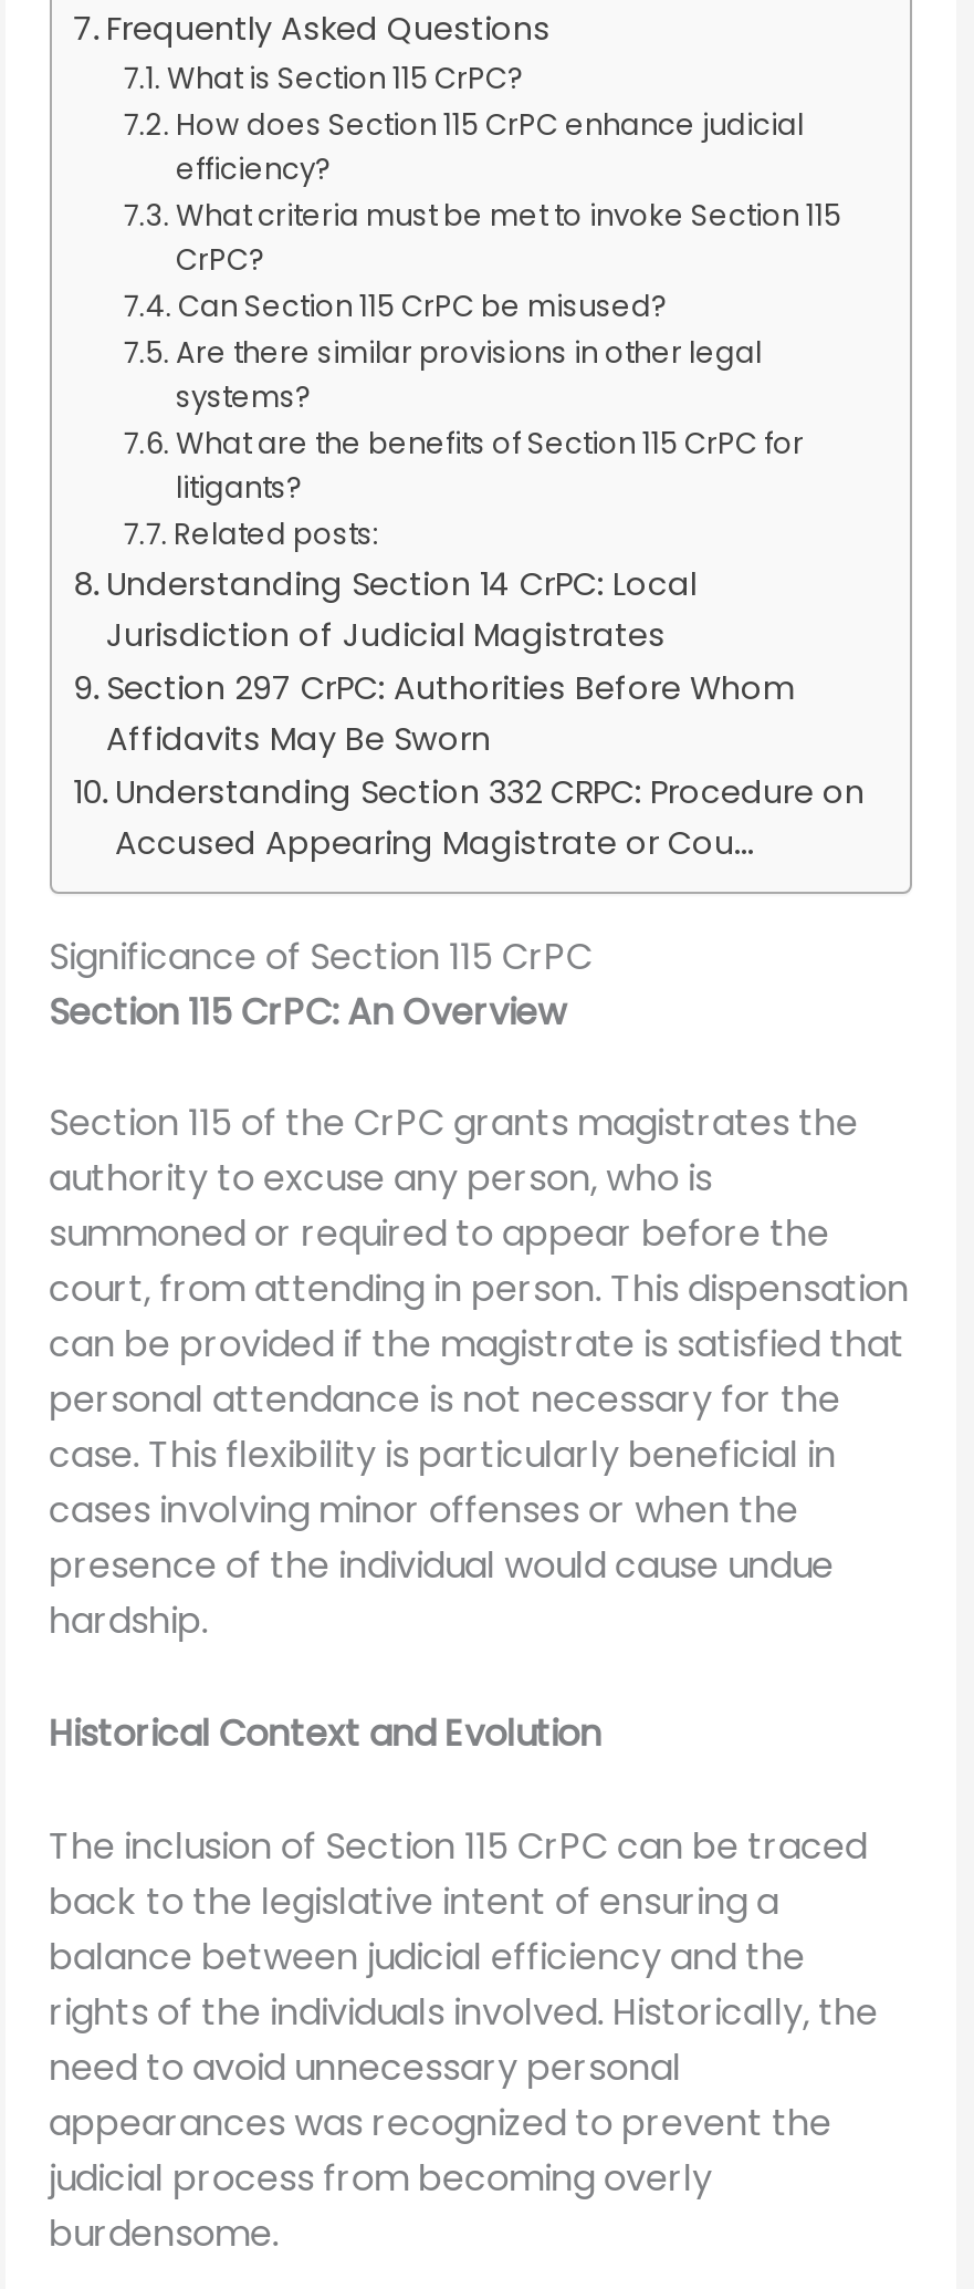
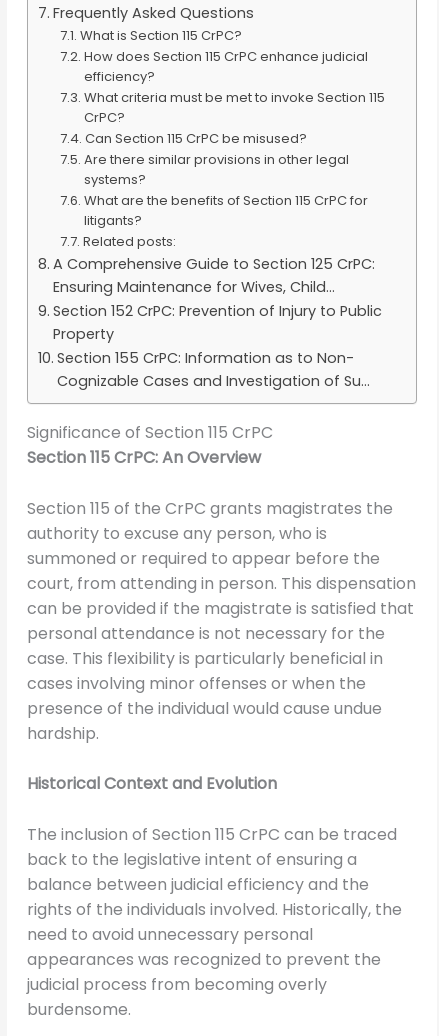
[106,562,865,865] Understanding Section 14 CrPC: Local | Jurisdiction of Judicial Magistrates | Section 297 CrPC: Authorities Before Whom | Affidavits May Be Sworn | Understanding Section 332 CRPC: Procedure on | Accused Appearing Magistrate or Cou... -> [52,254,381,391] A Comprehensive Guide to Section 125 CrPC: | Ensuring Maintenance for Wives, Child... | Section 152 CrPC: Prevention of Injury to Public | Property | Section 155 CrPC: Information as to Non- | Cognizable Cases and Investigation of Su...

